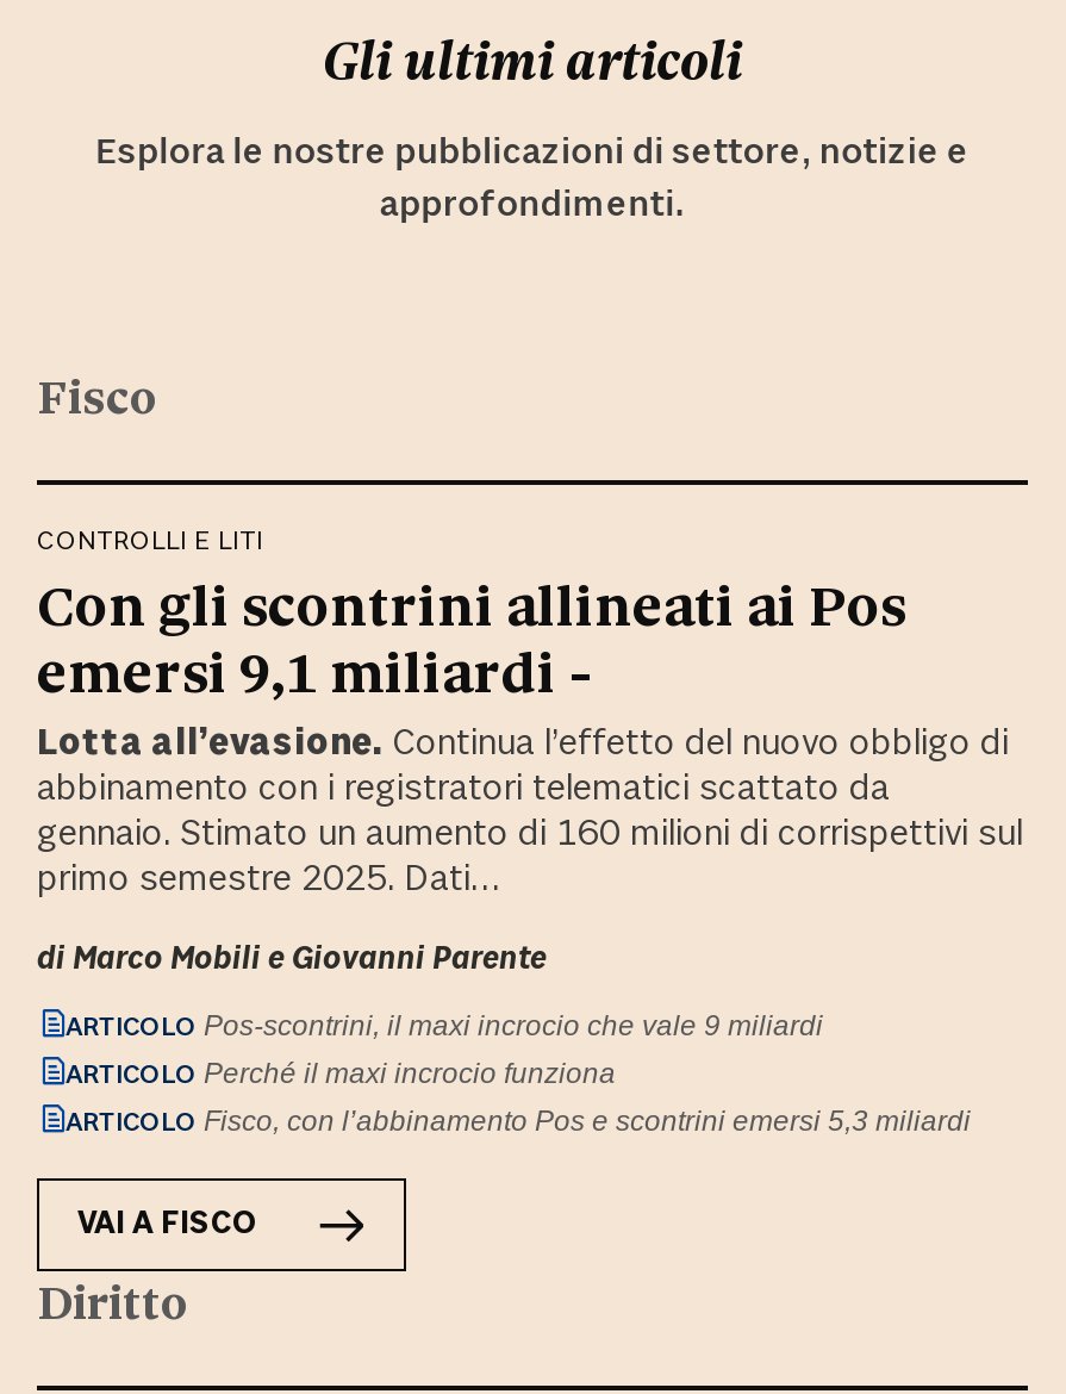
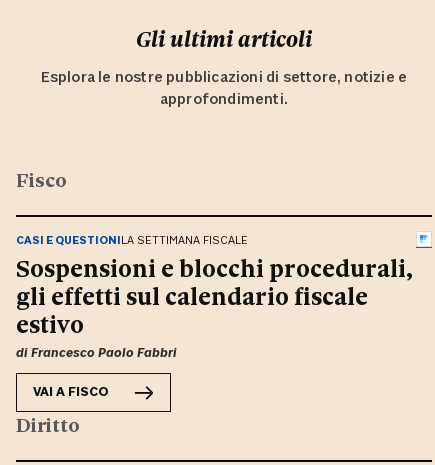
[37,522,1023,1141] CONTROLLI E LITI | Con gli scontrini allineati ai Pos | emersi 9,1 miliardi - | Lotta all’evasione. Continua l’effetto del nuovo obbligo di | abbinamento con i registratori telematici scattato da | gennaio. Stimato un aumento di 160 milioni di corrispettivi sul | primo semestre 2025. Dati… | di Marco Mobili e Giovanni Parente | ARTICOLO Pos-scontrini, il maxi incrocio che vale 9 miliardi | ARTICOLO Perché il maxi incrocio funziona | ARTICOLO Fisco, con l’abbinamento Pos e scontrini emersi 5,3 miliardi -> [16,233,412,361] CASI E QUESTIONILA SETTIMANA FISCALE | Sospensioni e blocchi procedurali, | gli effetti sul calendario fiscale | estivo | di Francesco Paolo Fabbri

